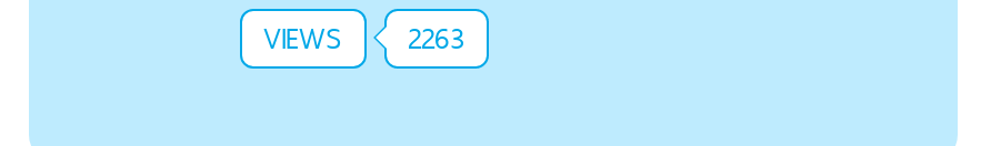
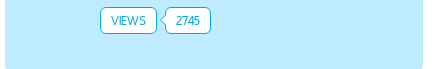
[264,12,464,61] VIEWS 2263 -> [111,8,200,30] VIEWS 2745

